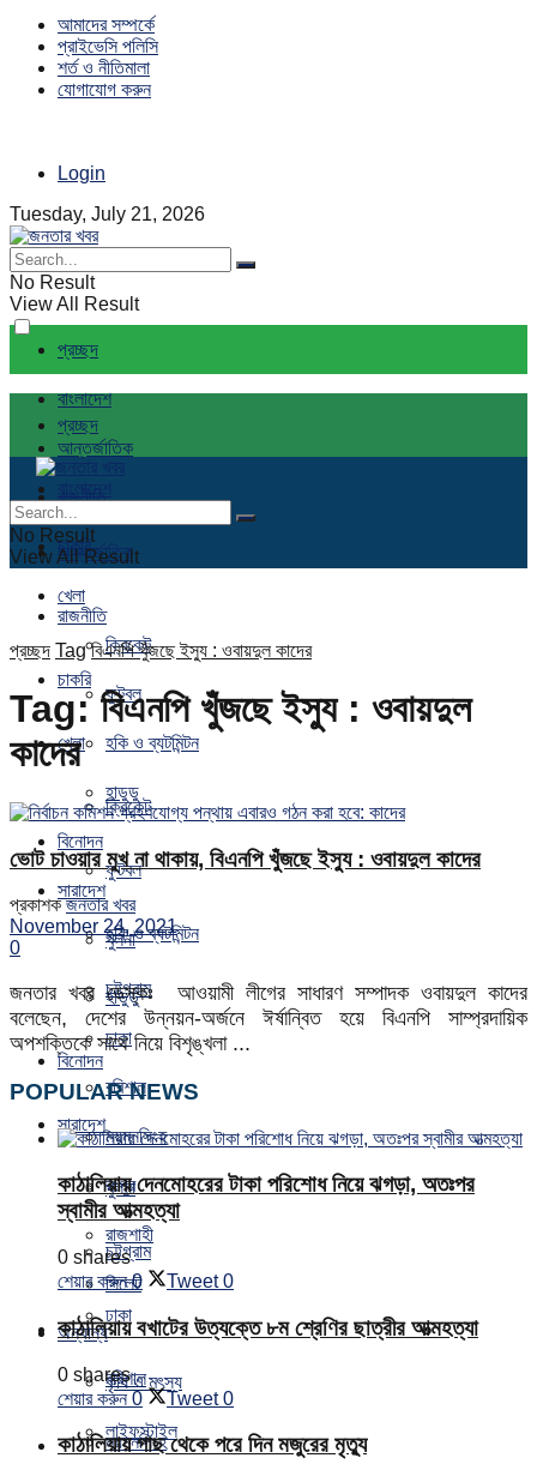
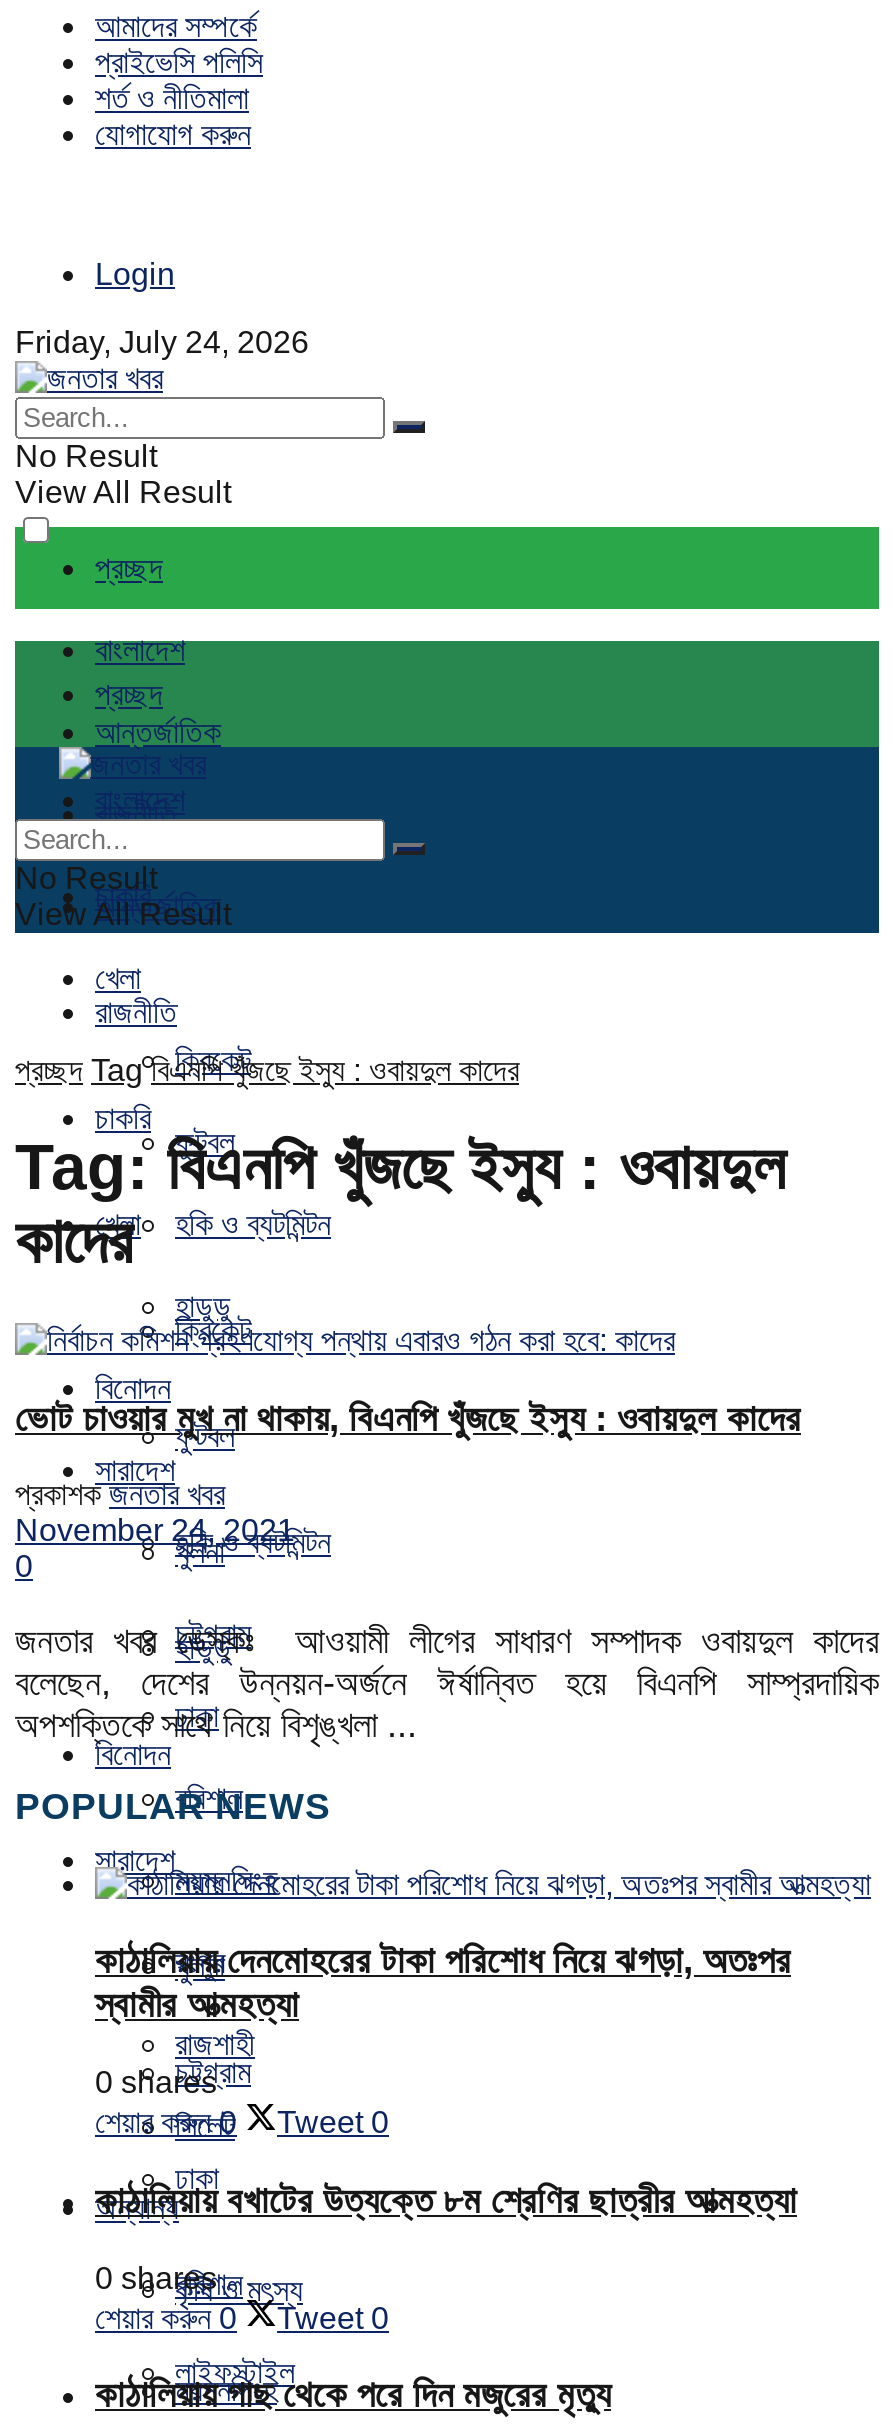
[10,204,205,224] Tuesday, July 21, 2026 -> [15,325,309,359] Friday, July 24, 2026

